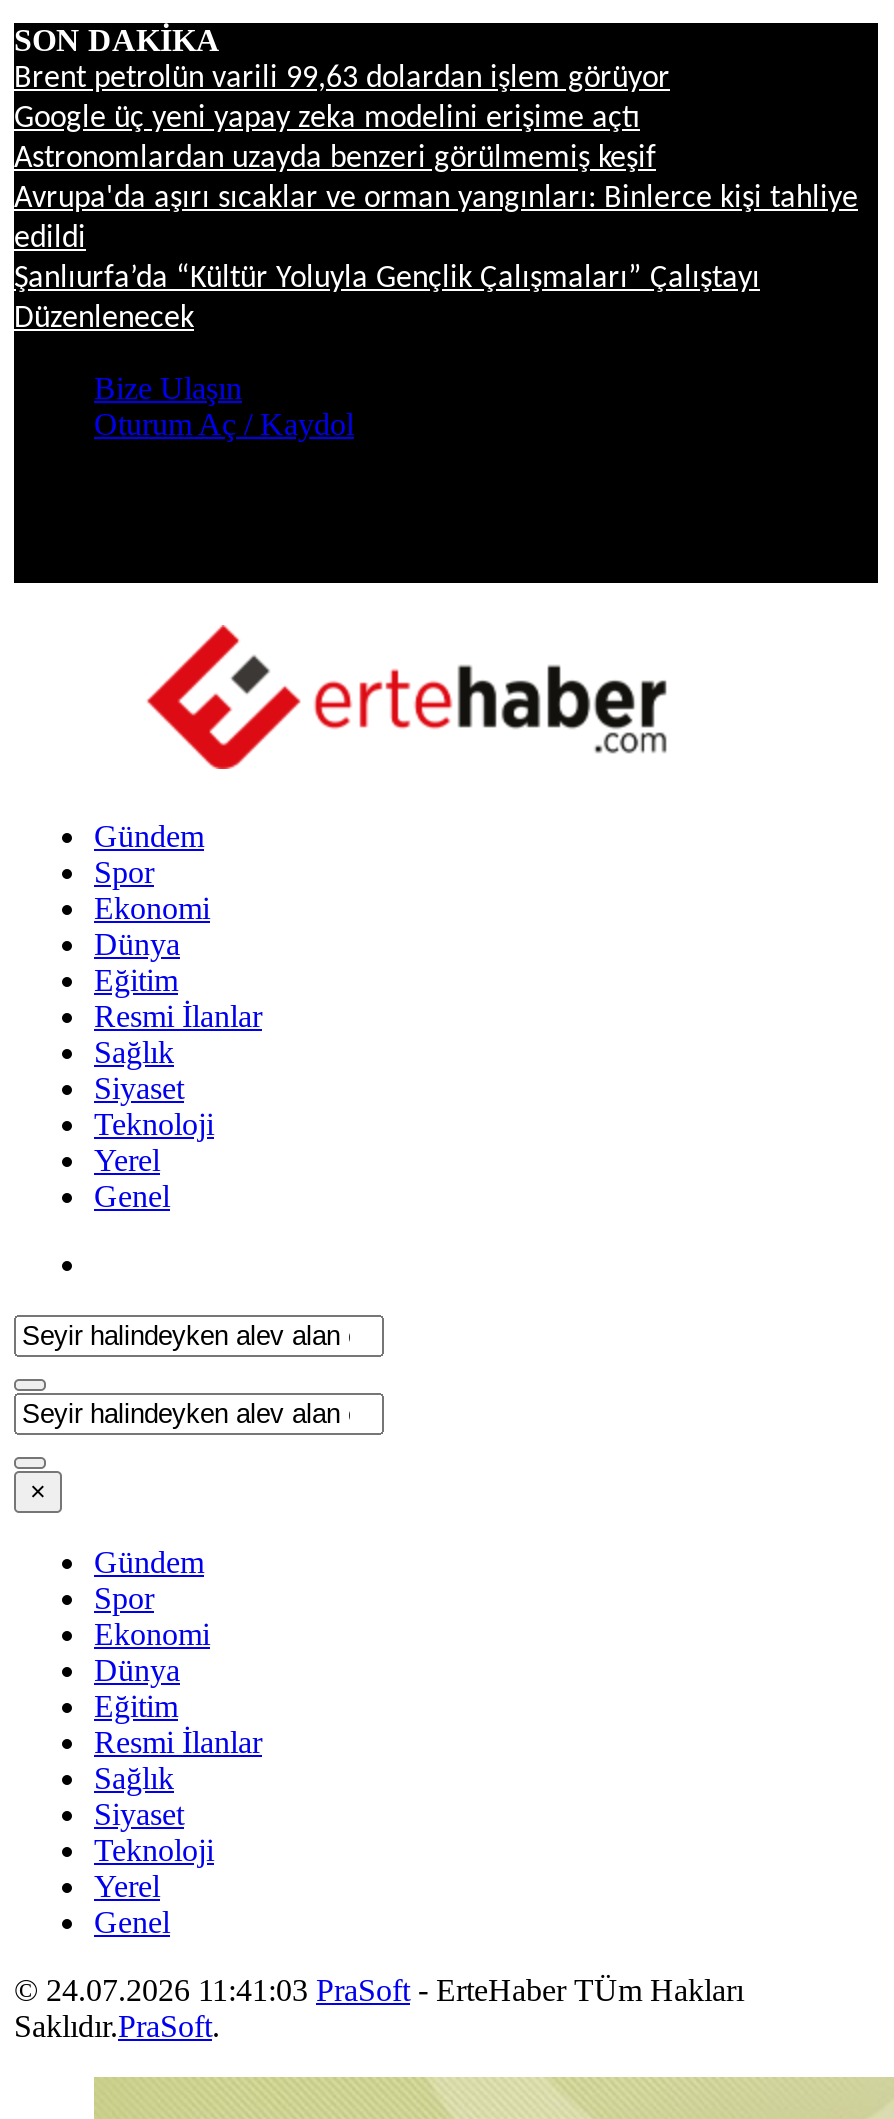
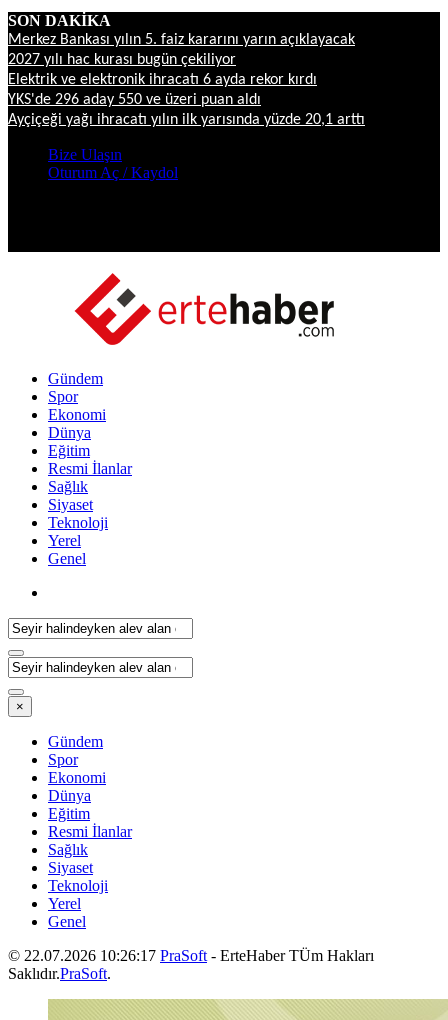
[14,63,858,335] Brent petrolün varili 99,63 dolardan işlem görüyor | Google üç yeni yapay zeka modelini erişime açtı | Astronomlardan uzayda benzeri görülmemiş keşif | Avrupa'da aşırı sıcaklar ve orman yangınları: Binlerce kişi tahliye | edildi | Şanlıurfa’da “Kültür Yoluyla Gençlik Çalışmaları” Çalıştayı | Düzenlenecek -> [8,32,365,128] Merkez Bankası yılın 5. faiz kararını yarın açıklayacak | 2027 yılı hac kurası bugün çekiliyor | Elektrik ve elektronik ihracatı 6 ayda rekor kırdı | YKS'de 296 aday 550 ve üzeri puan aldı | Ayçiçeği yağı ihracatı yılın ilk yarısında yüzde 20,1 arttı
[14,1973,744,2007] © 24.07.2026 11:41:03 PraSoft - ErteHaber TÜm Hakları -> [8,947,374,964] © 22.07.2026 10:26:17 PraSoft - ErteHaber TÜm Hakları

